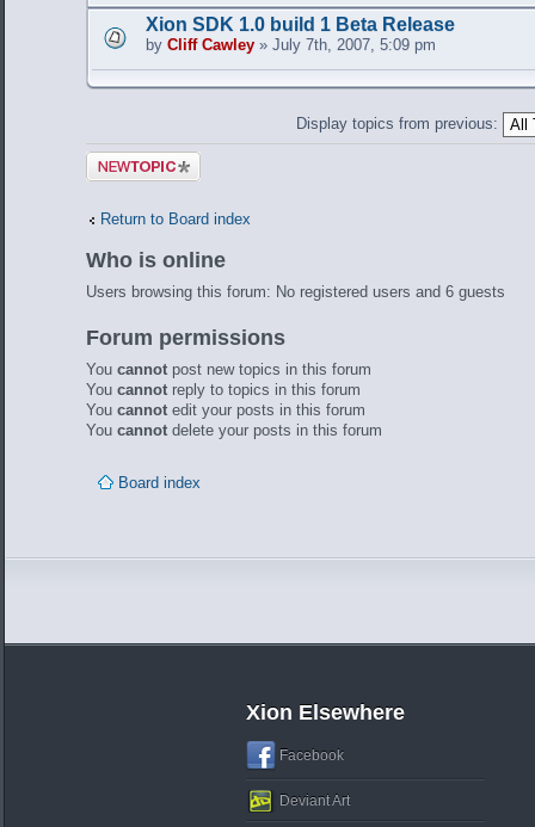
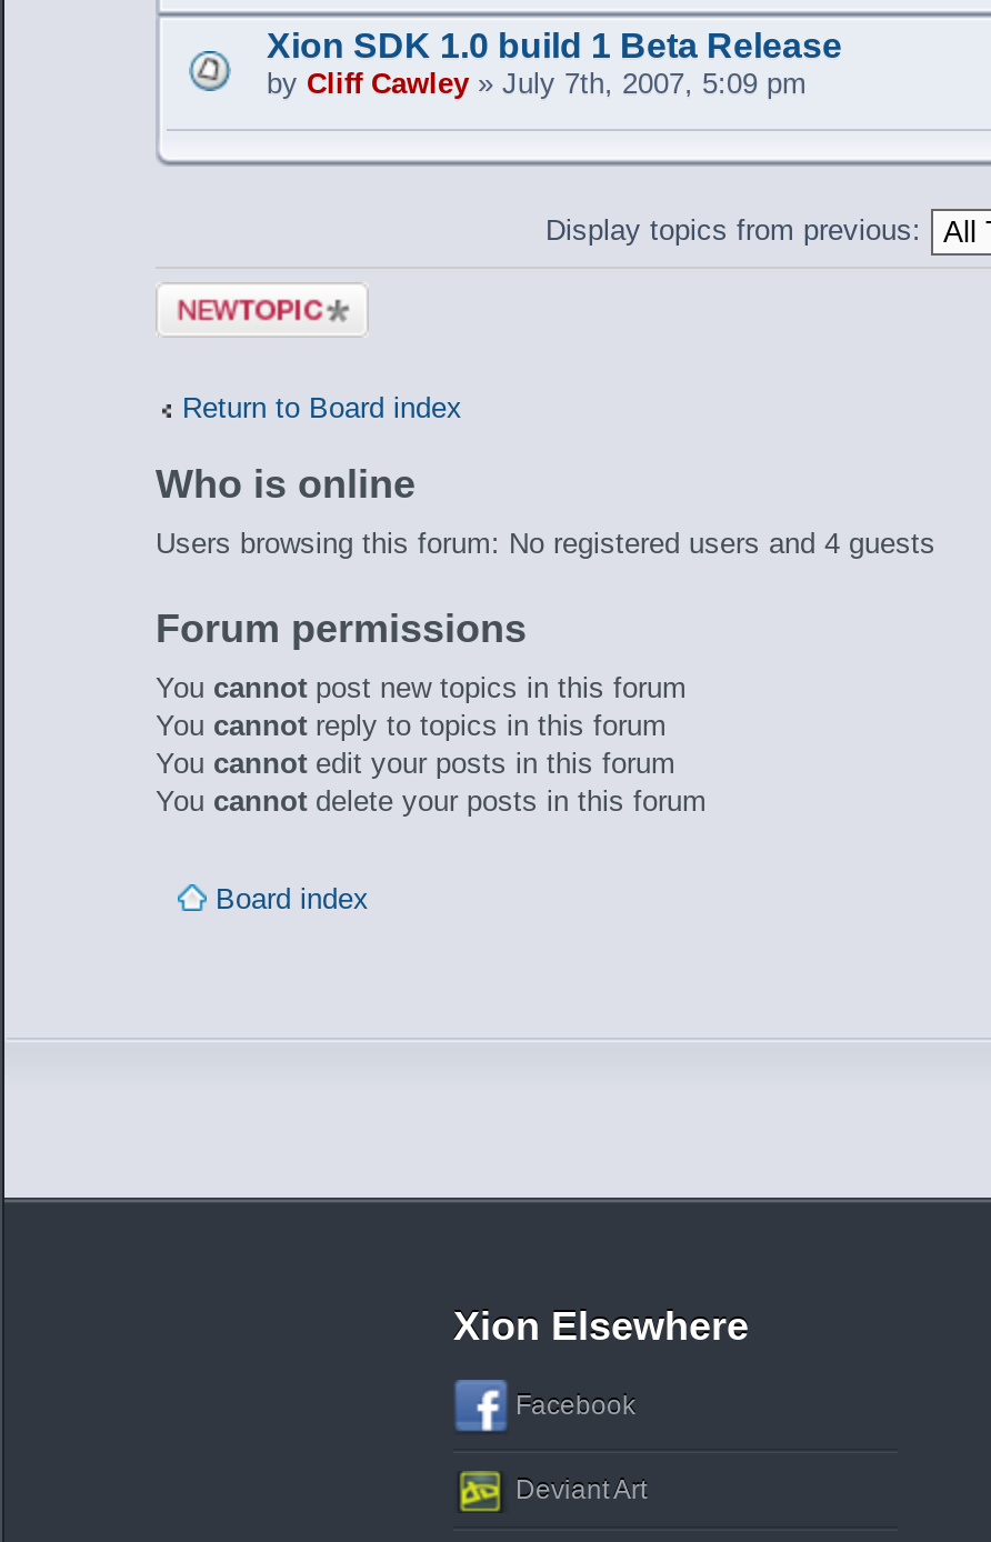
[86,283,505,301] Users browsing this forum: No registered users and 6 guests -> [156,527,935,560] Users browsing this forum: No registered users and 4 guests

